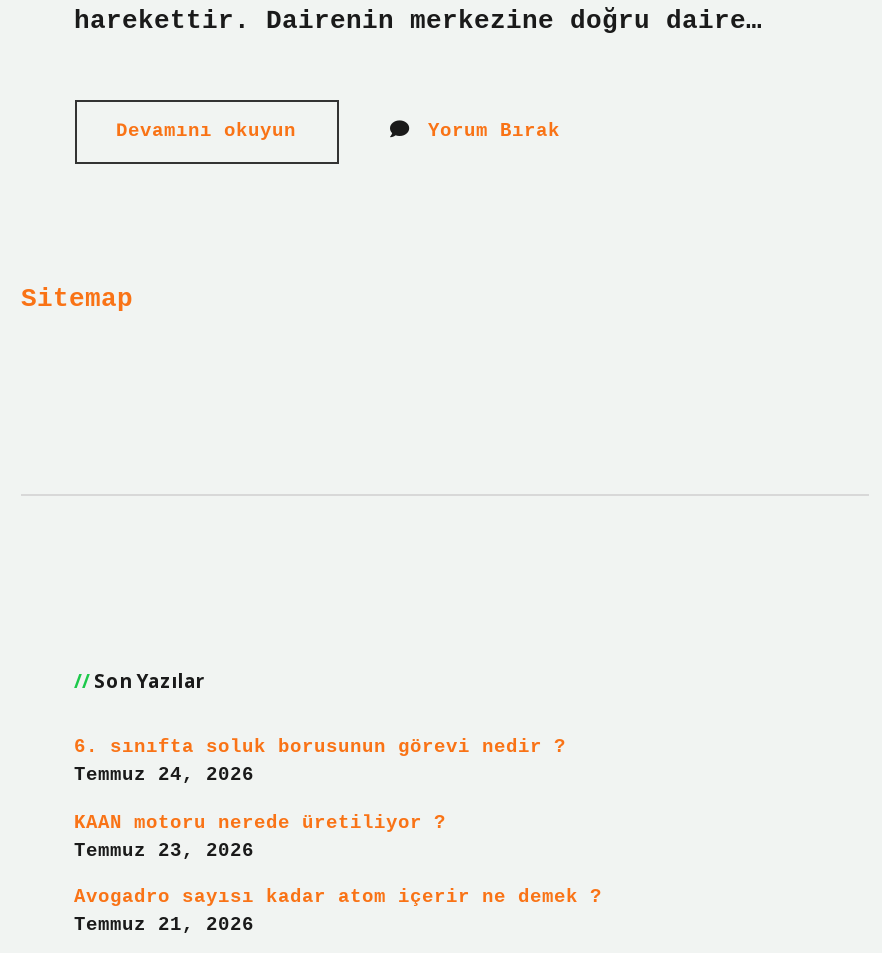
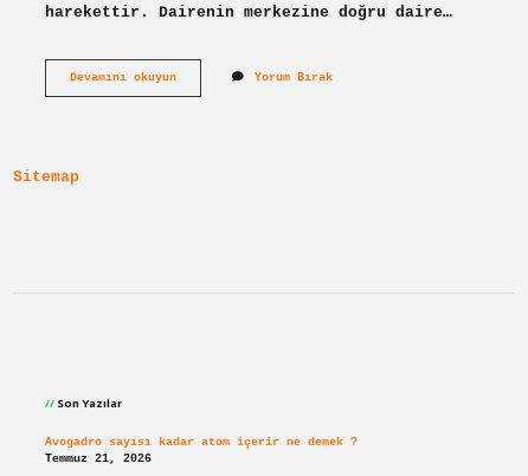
[74,737,566,862] 6. sınıfta soluk borusunun görevi nedir ? | Temmuz 24, 2026 | KAAN motoru nerede üretiliyor ? | Temmuz 23, 2026 -> none

